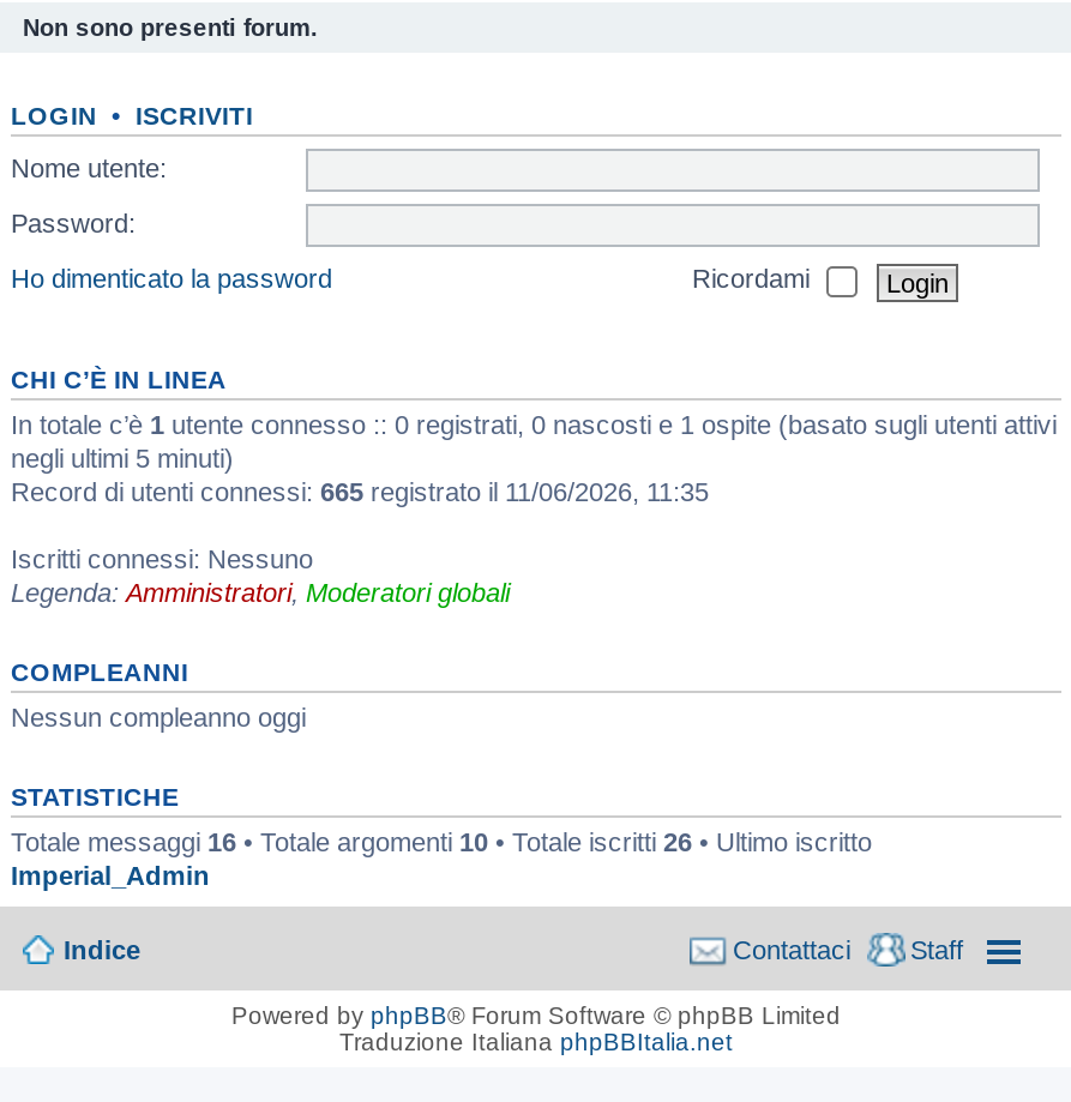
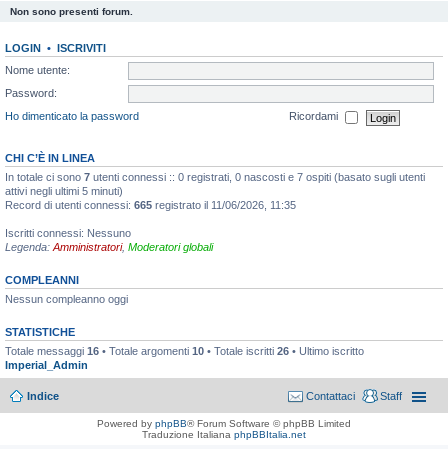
[11,410,1057,472] In totale c’è 1 utente connesso :: 0 registrati, 0 nascosti e 1 ospite (basato sugli utenti attivi | negli ultimi 5 minuti) -> [5,171,425,197] In totale ci sono 7 utenti connessi :: 0 registrati, 0 nascosti e 7 ospiti (basato sugli utenti | attivi negli ultimi 5 minuti)

